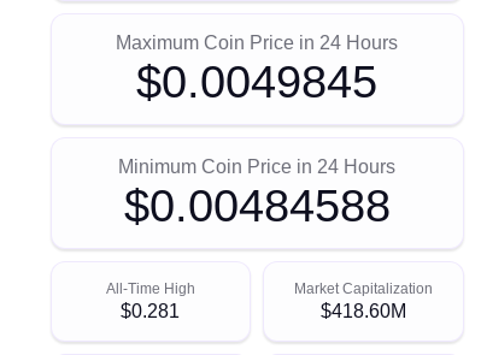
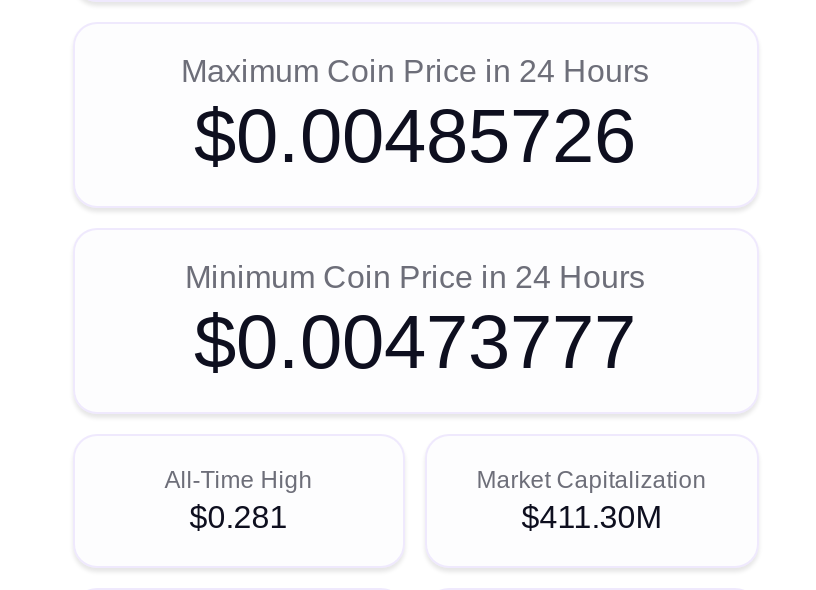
[136,57,377,107] $0.0049845 -> [194,94,636,178] $0.00485726
[124,181,390,231] $0.00484588 -> [194,300,636,384] $0.00473777
[320,301,406,322] $418.60M -> [521,500,661,534] $411.30M

